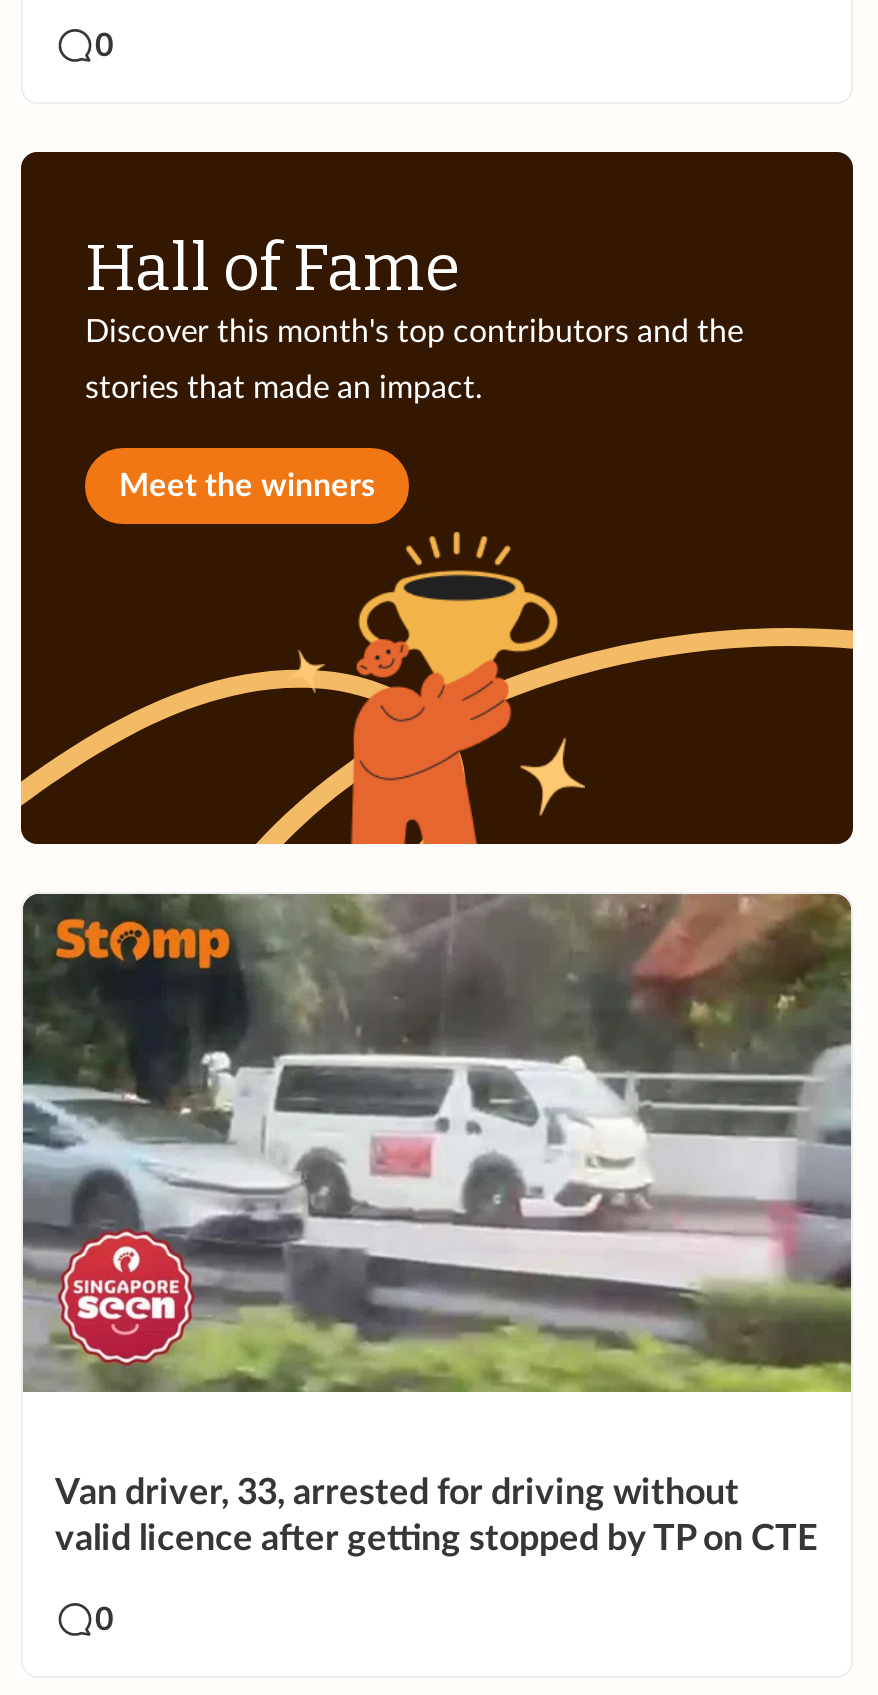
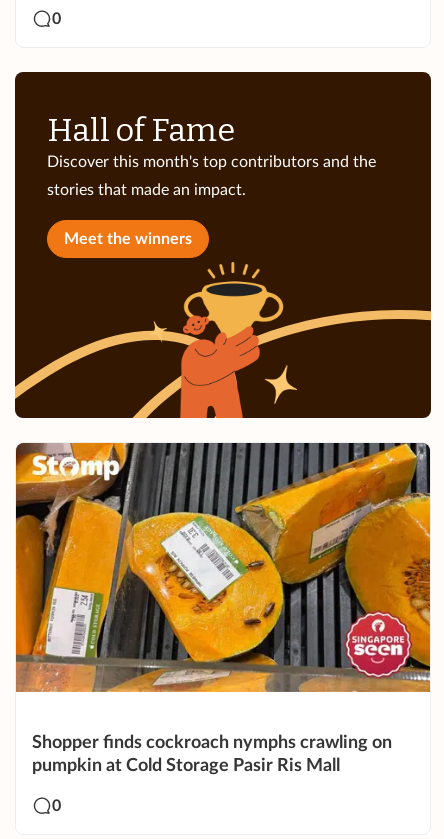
[21,892,853,1394] [image] -> [15,442,431,693] [image]
[55,1476,817,1558] Van driver, 33, arrested for driving without | valid licence after getting stopped by TP on CTE -> [32,734,392,775] Shopper finds cockroach nymphs crawling on | pumpkin at Cold Storage Pasir Ris Mall

